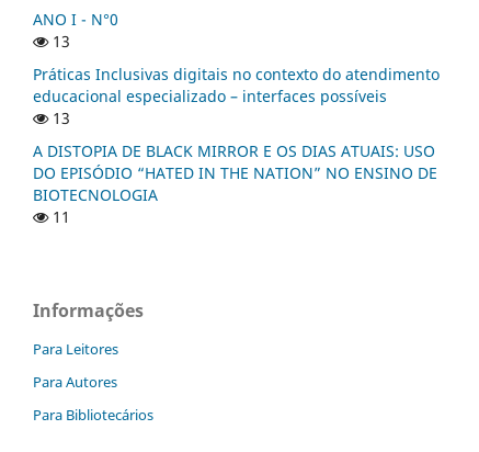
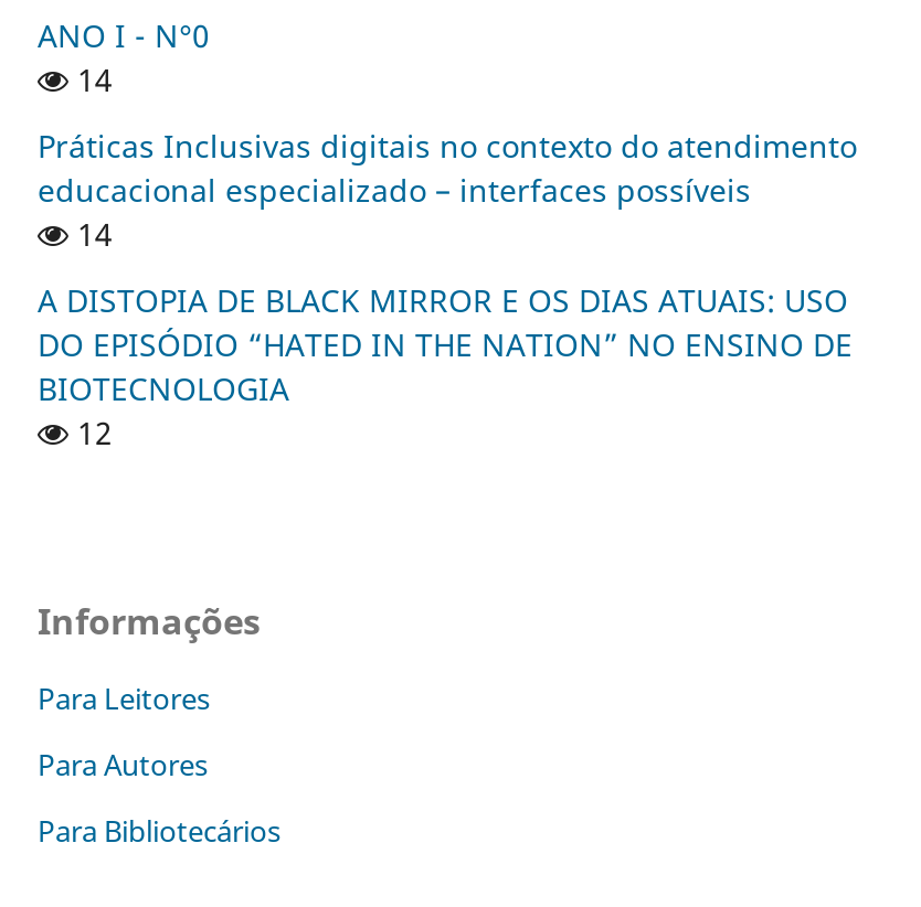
[48,30,70,51] 13 -> [68,58,113,100] 14
[48,107,70,128] 13 -> [68,213,113,254] 14
[48,206,70,227] 11 -> [68,411,113,453] 12

